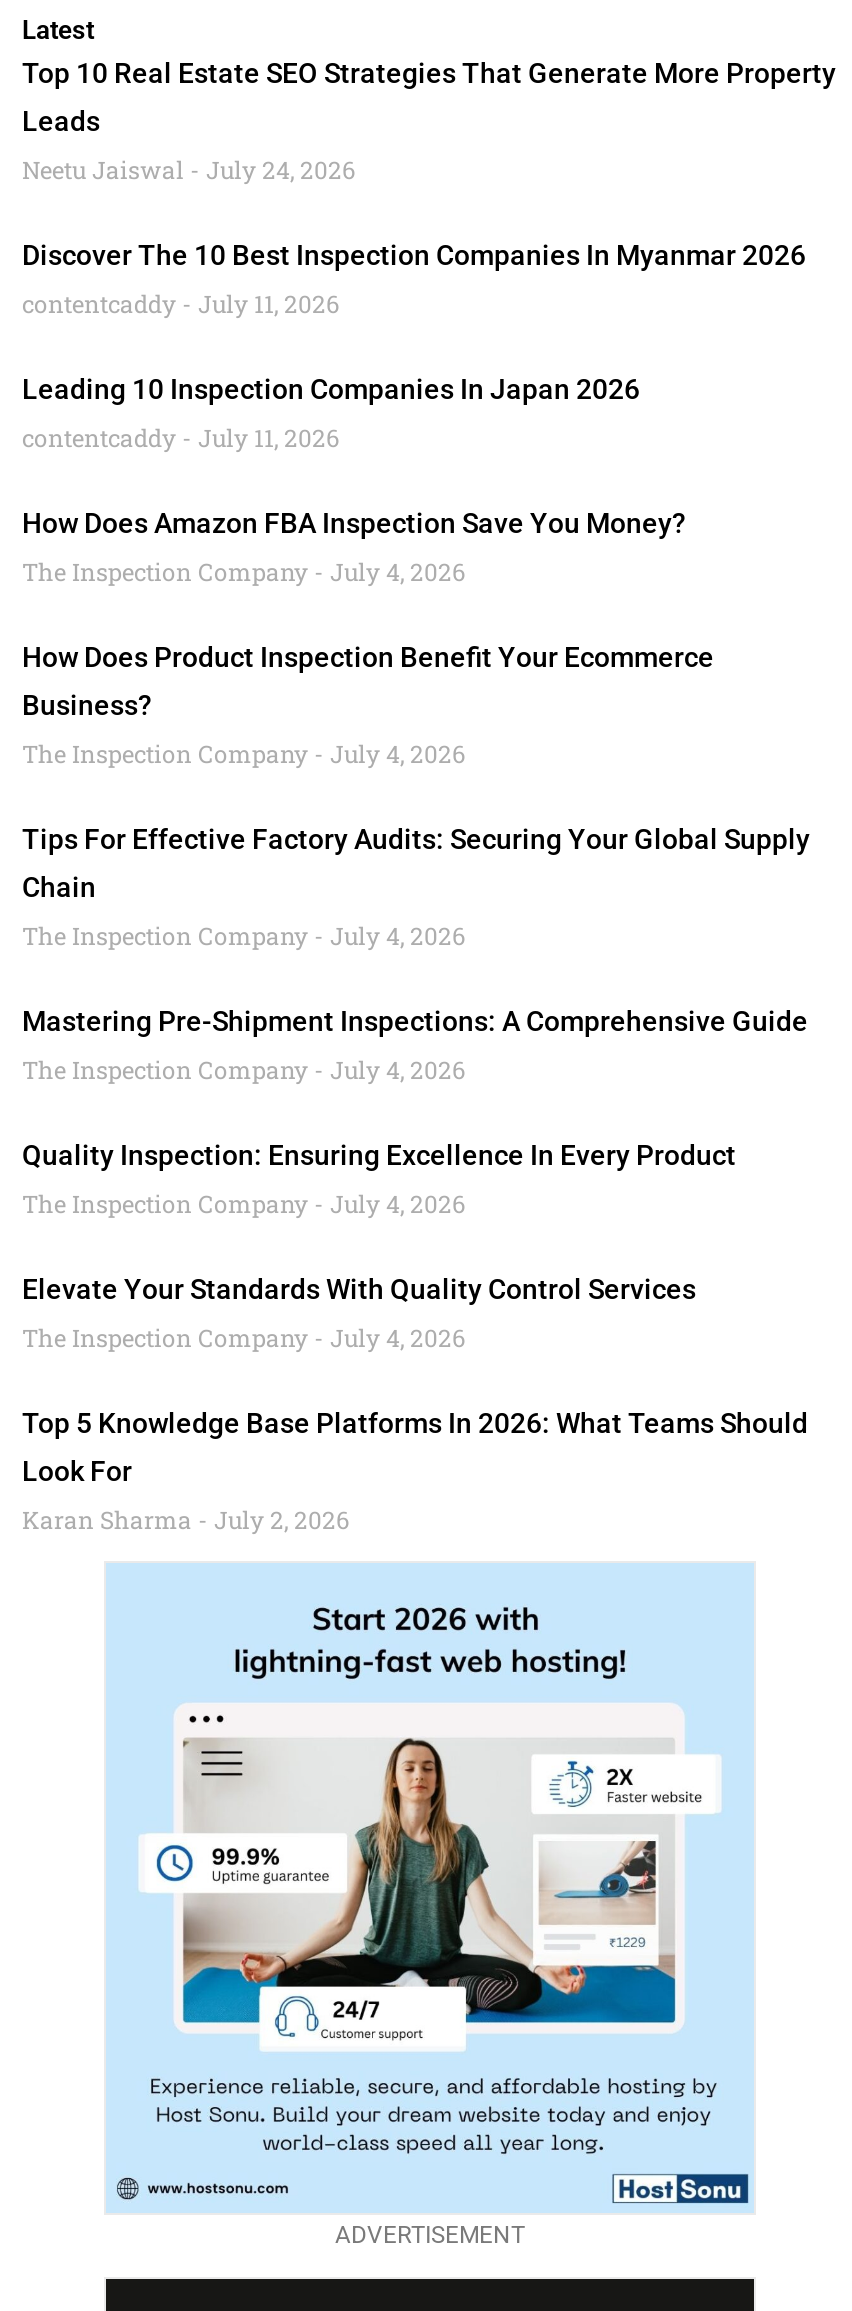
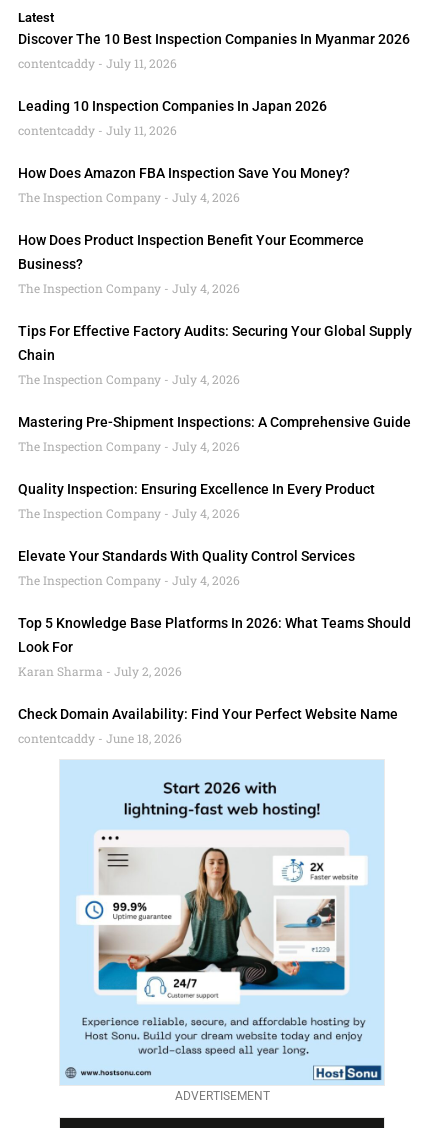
[22,57,836,185] Top 10 Real Estate SEO Strategies That Generate More Property | Leads | Neetu Jaiswal July 24, 2026 -> none
moved [22,239,810,1535] -> [18,31,412,679]: Discover The 10 Best Inspection Companies In Myanmar 2026 | contentcaddy July 11, 2026 | Leading 10 Inspection Companies In Japan 2026 | ... | Look For | Karan Sharma July 2, 2026
none -> [18,706,398,746] Check Domain Availability: Find Your Perfect Website Name | contentcaddy June 18, 2026

